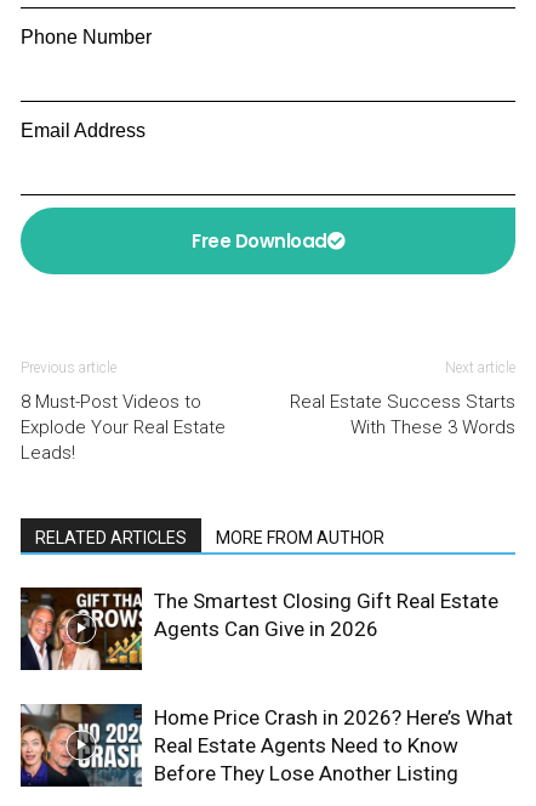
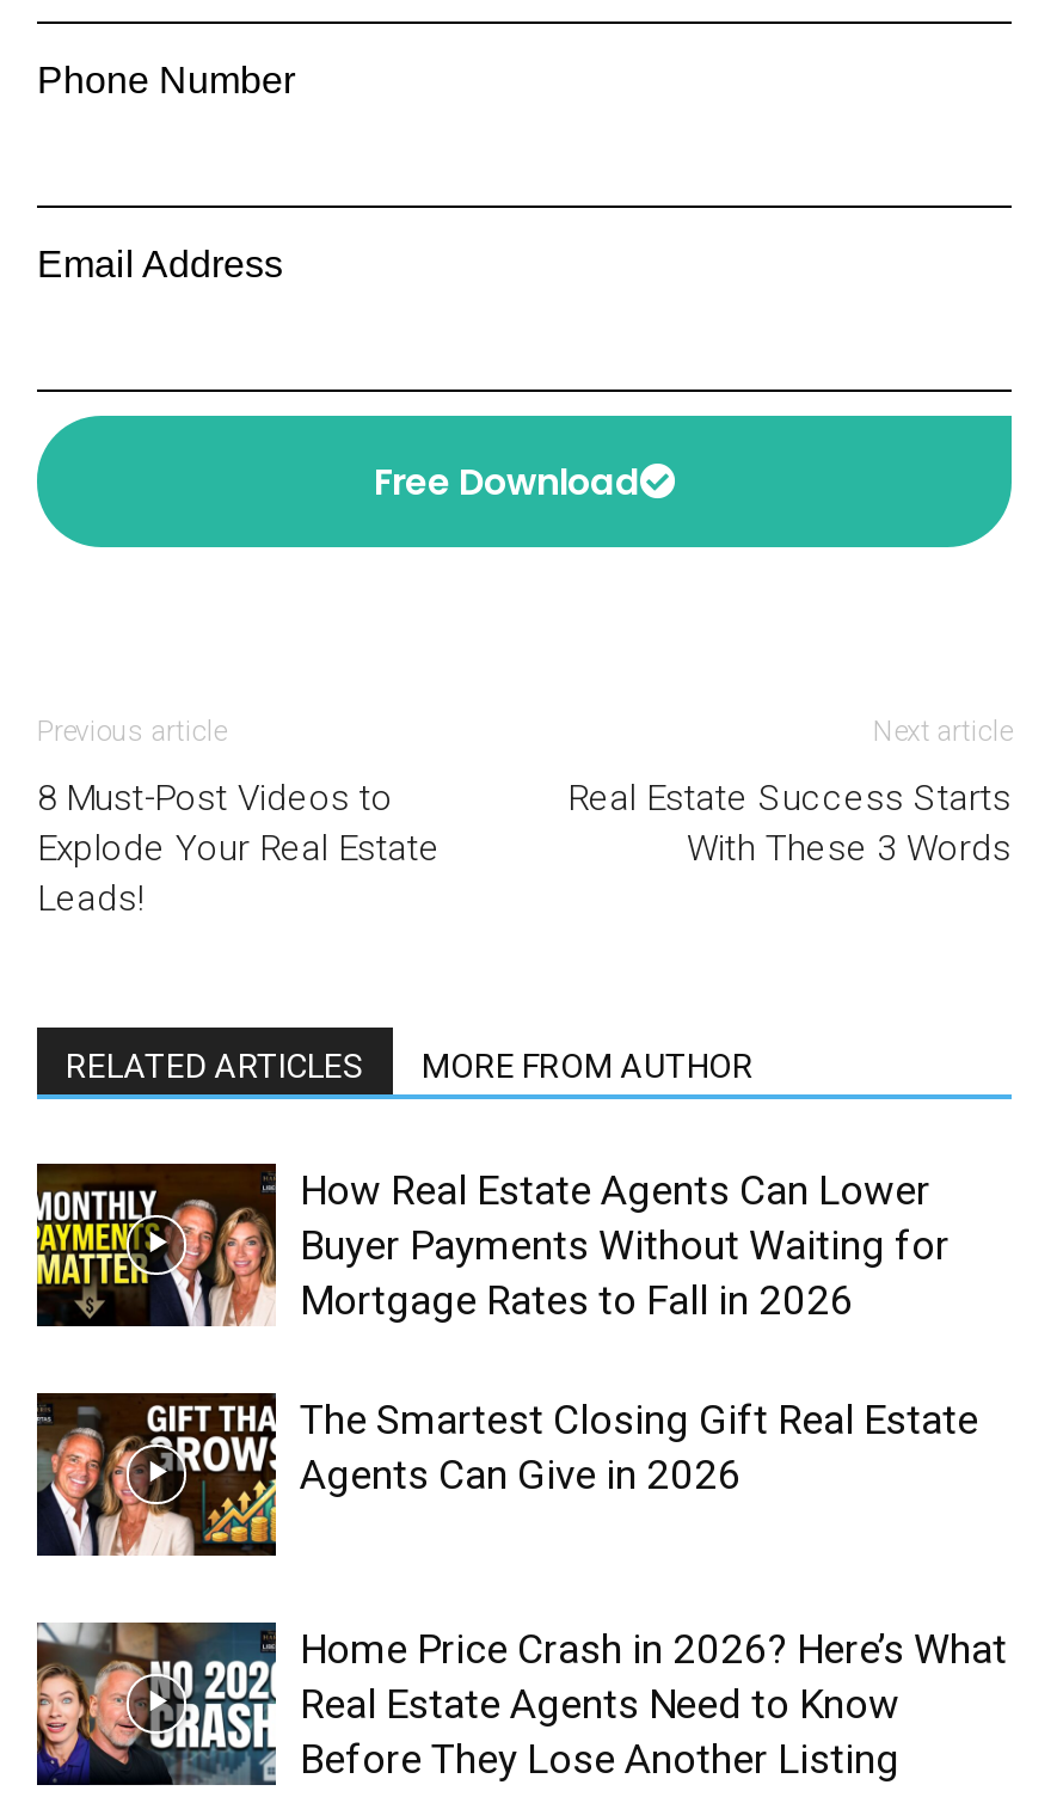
none -> [35,1165,950,1329] [image] | How Real Estate Agents Can Lower | Buyer Payments Without Waiting for | Mortgage Rates to Fall in 2026

